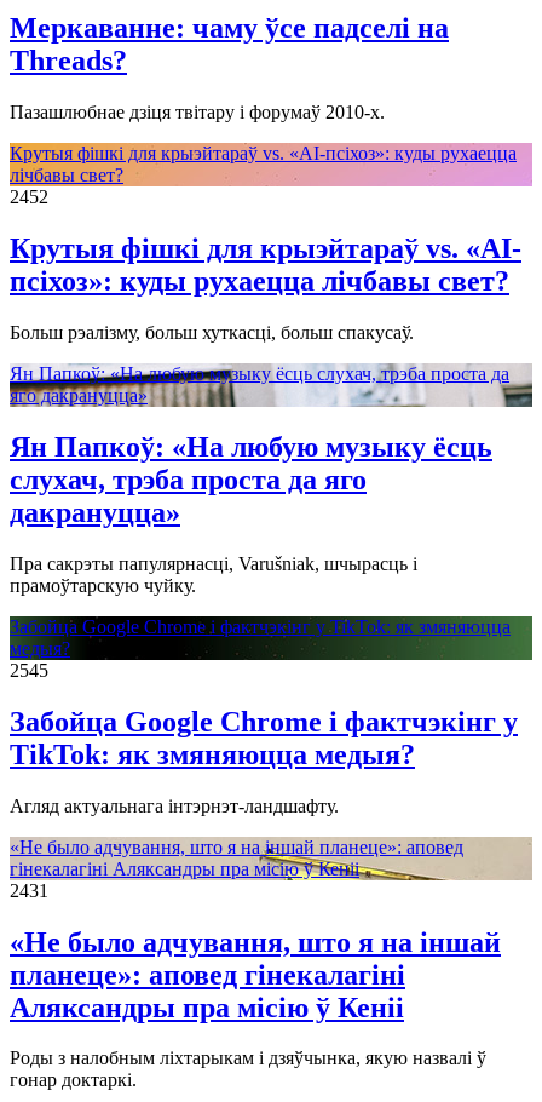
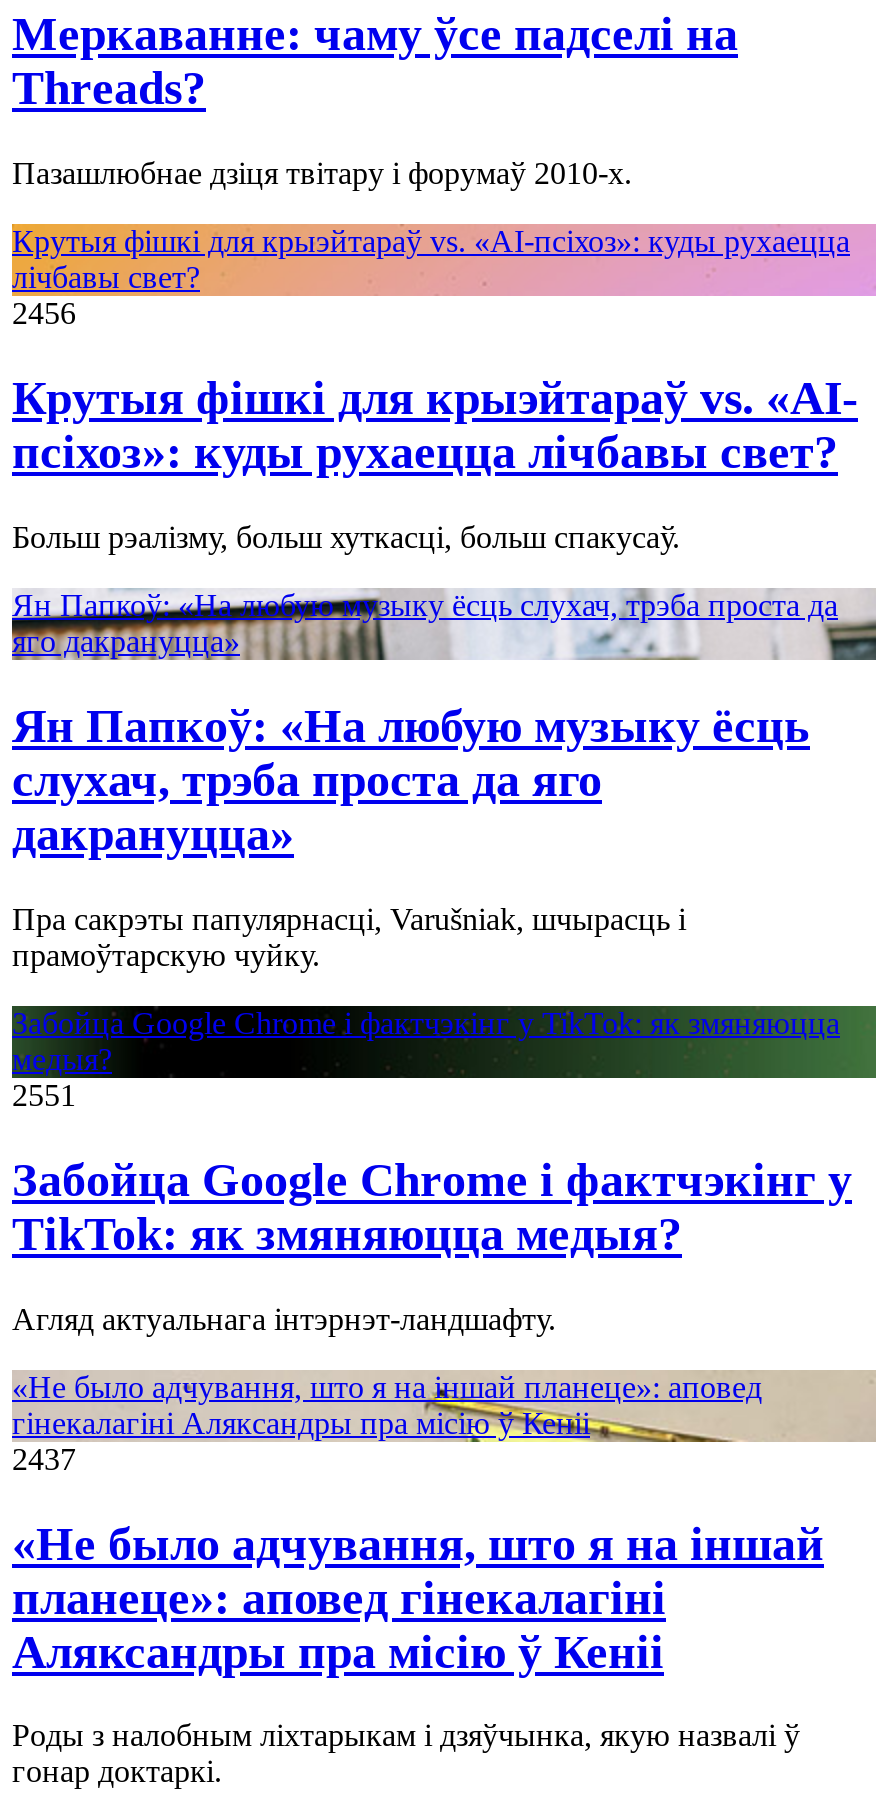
[10,187,48,207] 2452 -> [12,296,76,330] 2456
[10,660,48,680] 2545 -> [12,1078,76,1112] 2551
[10,880,48,900] 2431 -> [12,1441,76,1475] 2437

